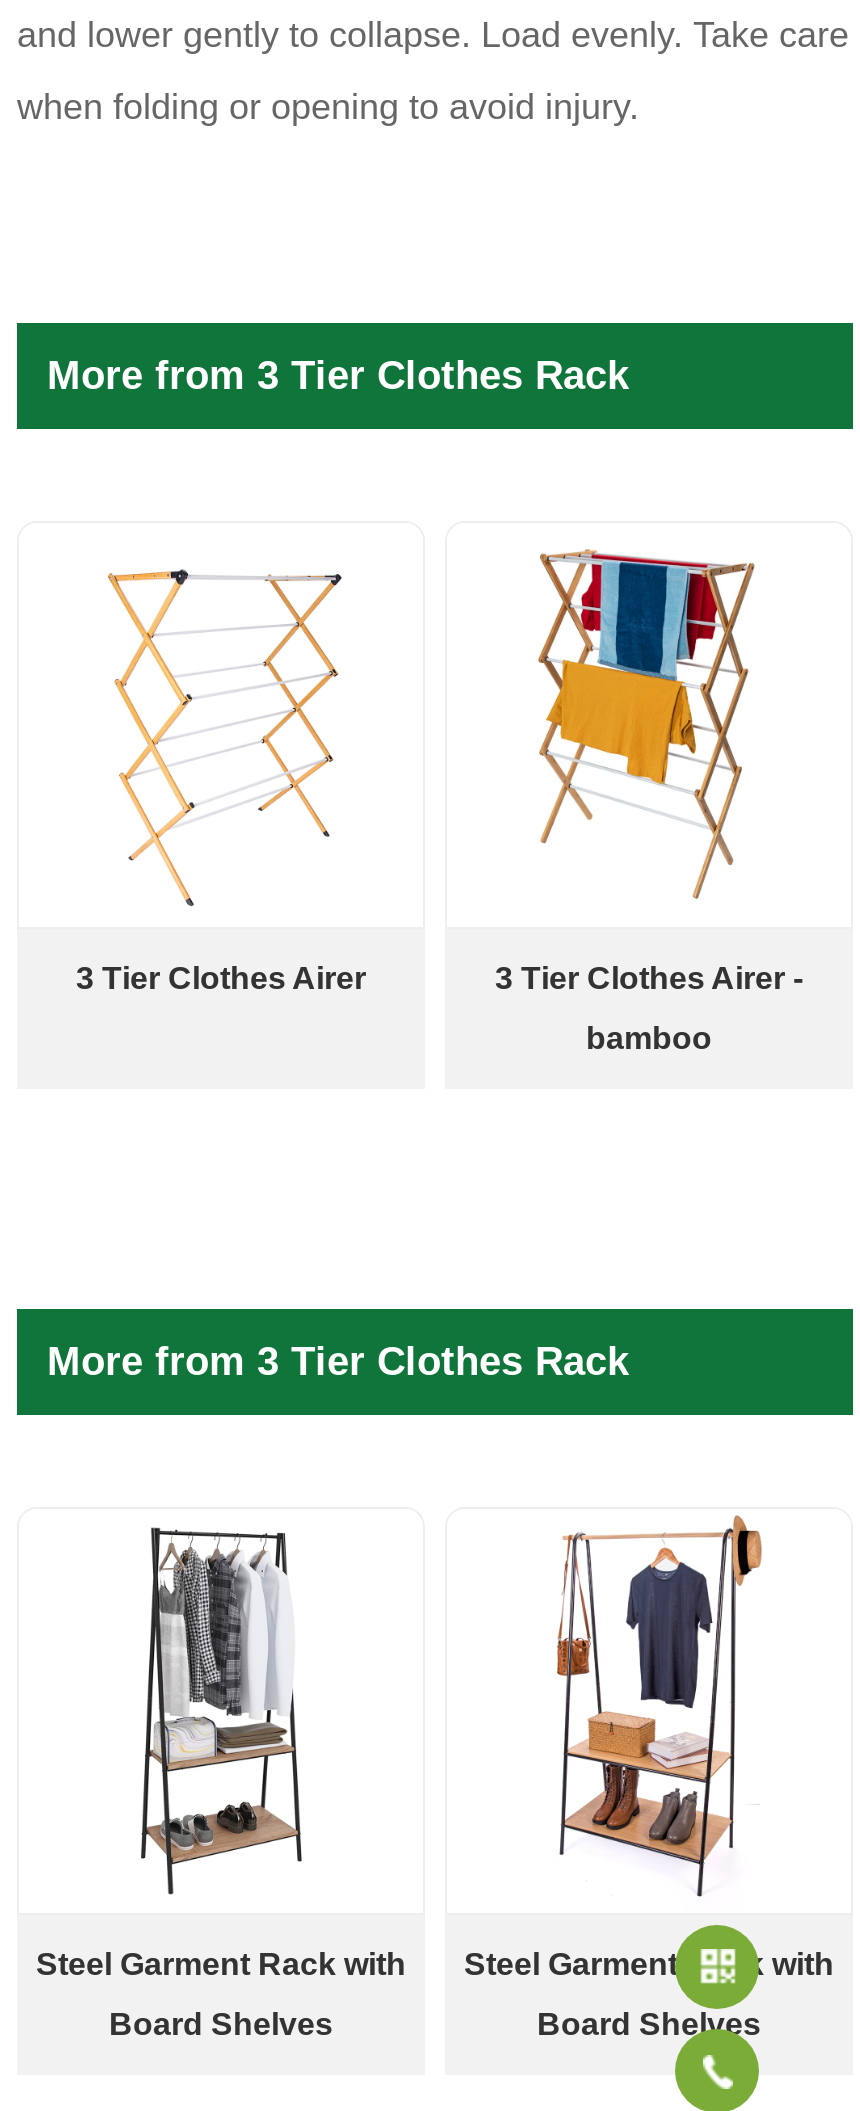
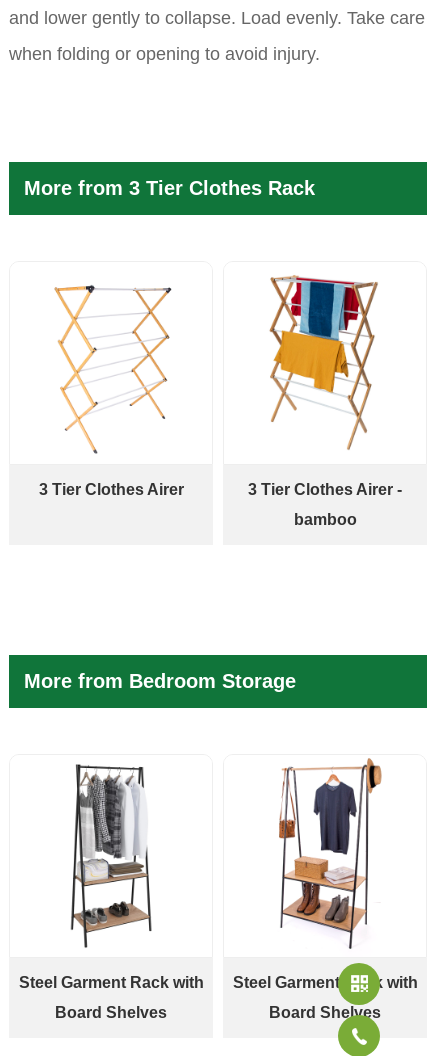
[47,1339,629,1383] More from 3 Tier Clothes Rack -> [24,670,296,692] More from Bedroom Storage

